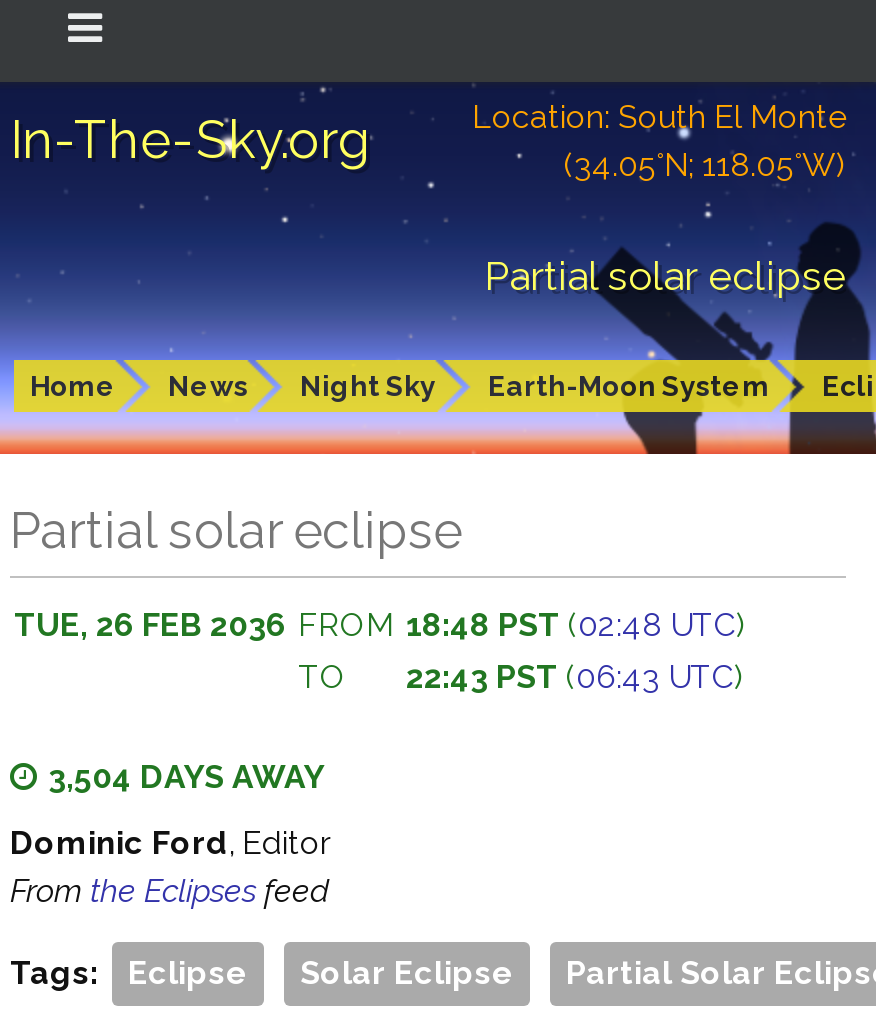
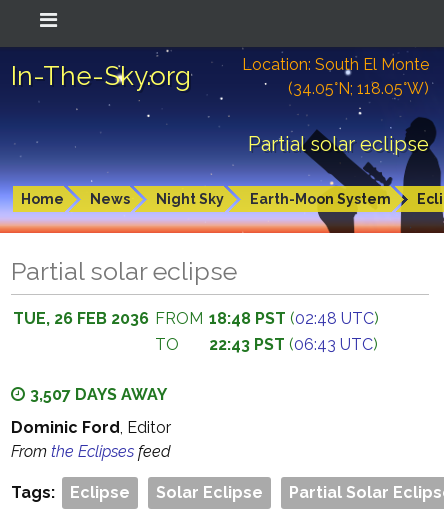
[48,758,324,796] 3,504 DAYS AWAY -> [30,385,167,404] 3,507 DAYS AWAY

